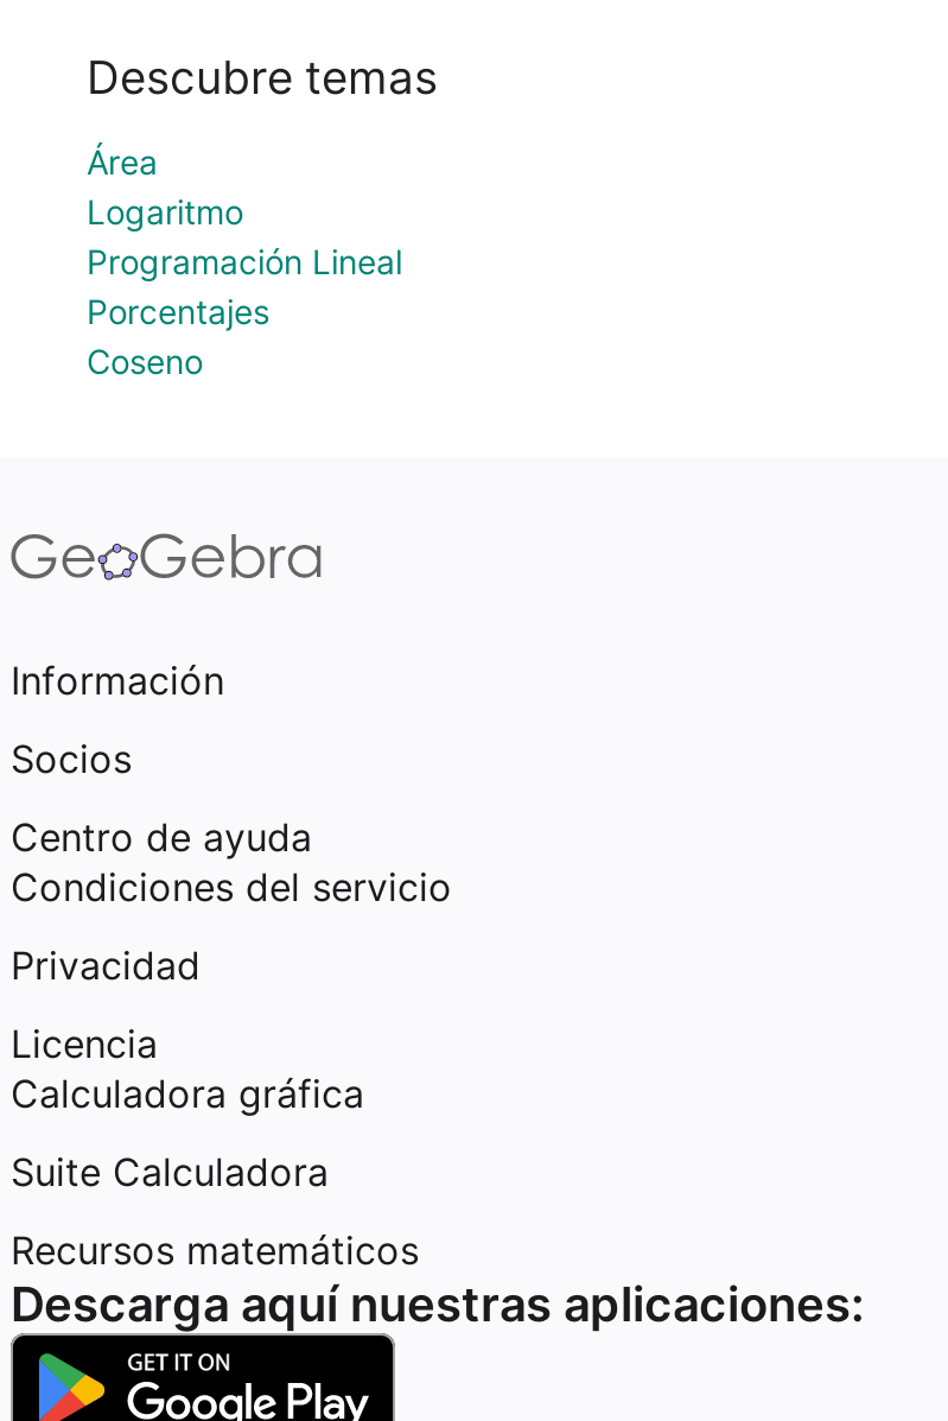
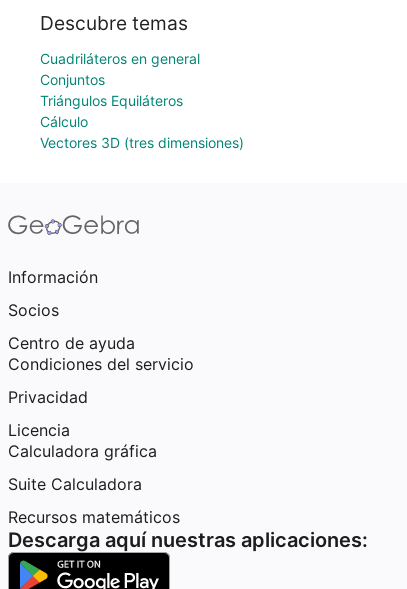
[87,141,402,381] Área | Logaritmo | Programación Lineal | Porcentajes | Coseno -> [40,50,244,151] Cuadriláteros en general | Conjuntos | Triángulos Equiláteros | Cálculo | Vectores 3D (tres dimensiones)

